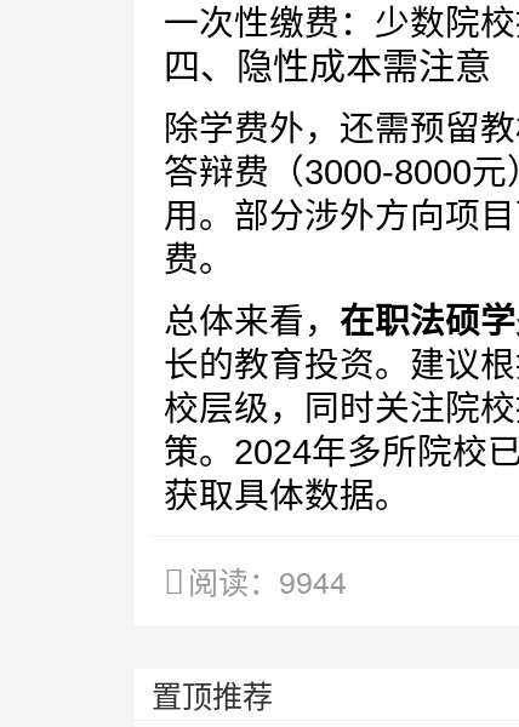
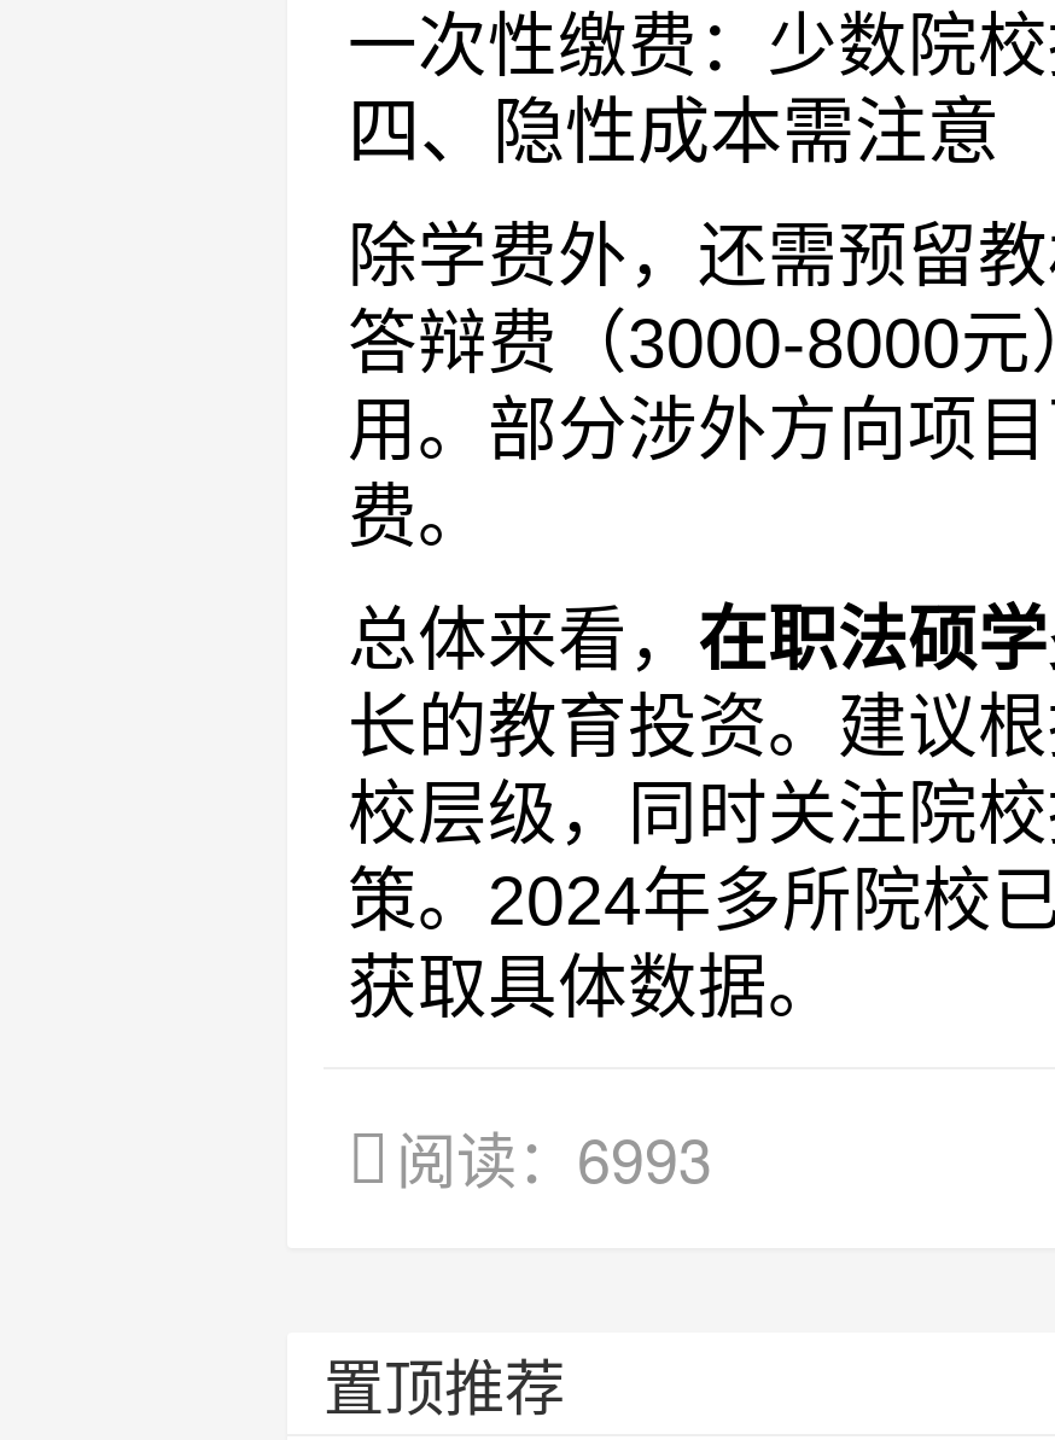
[188,559,347,602] 阅读：9944 -> [396,1113,712,1200] 阅读：6993

